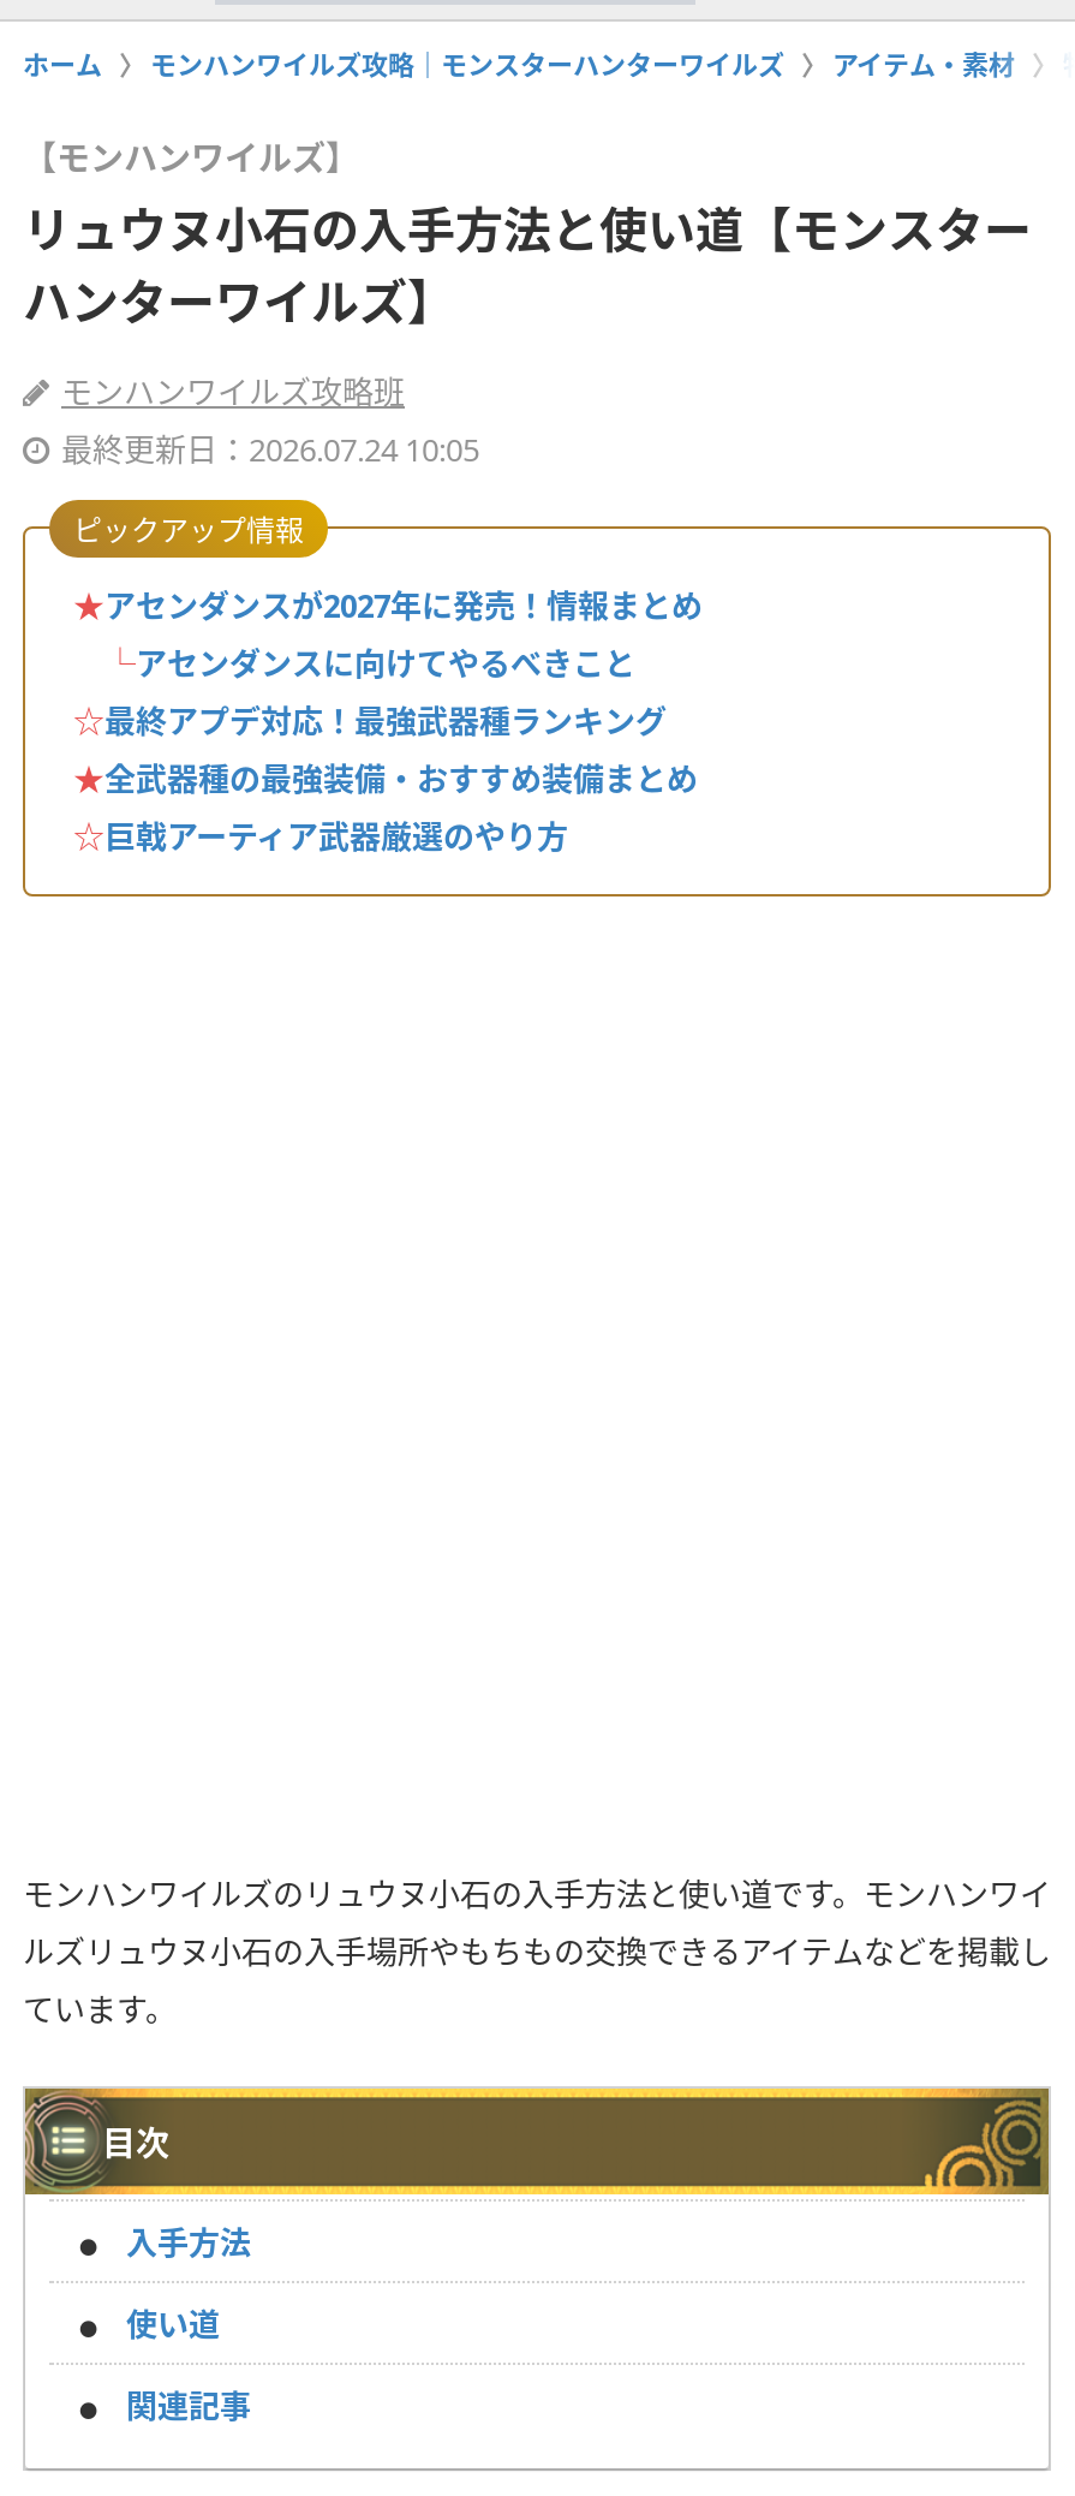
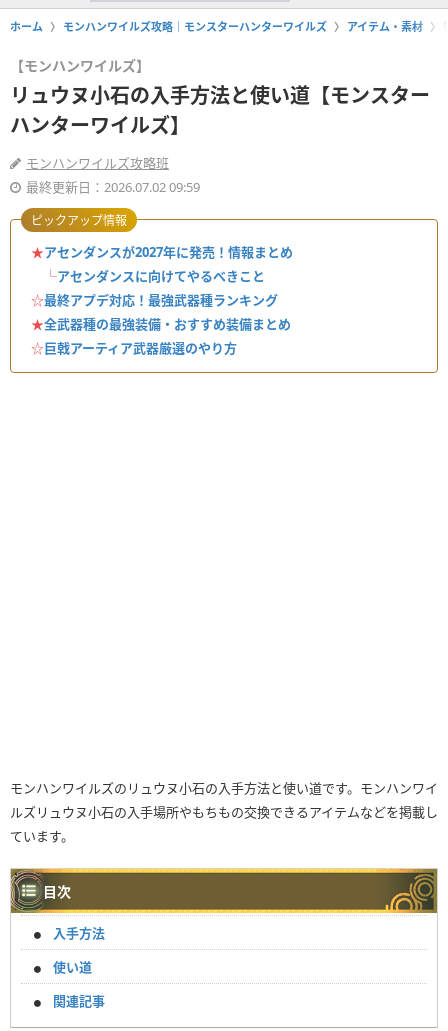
[61,428,479,471] 最終更新日：2026.07.24 10:05 -> [26,178,200,196] 最終更新日：2026.07.02 09:59

